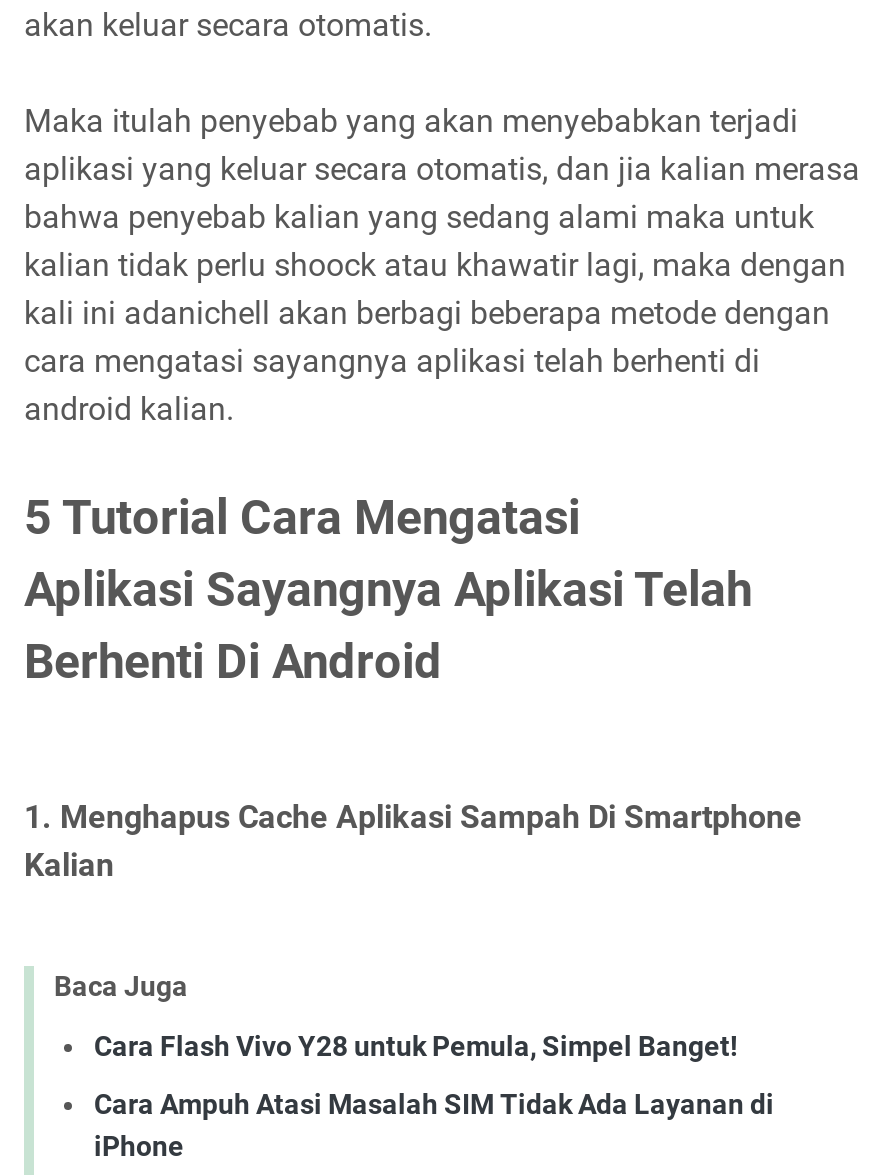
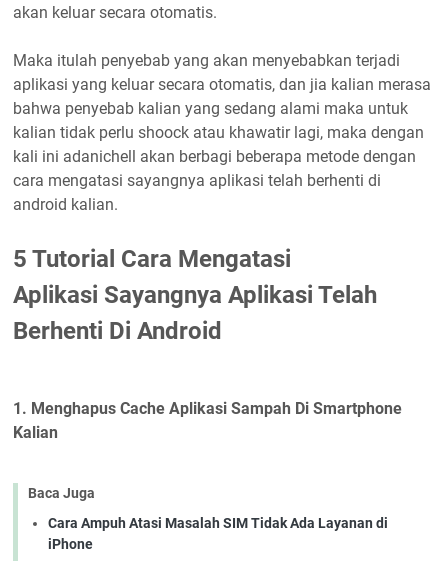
[94,1030,738,1062] Cara Flash Vivo Y28 untuk Pemula, Simpel Banget! -> none

